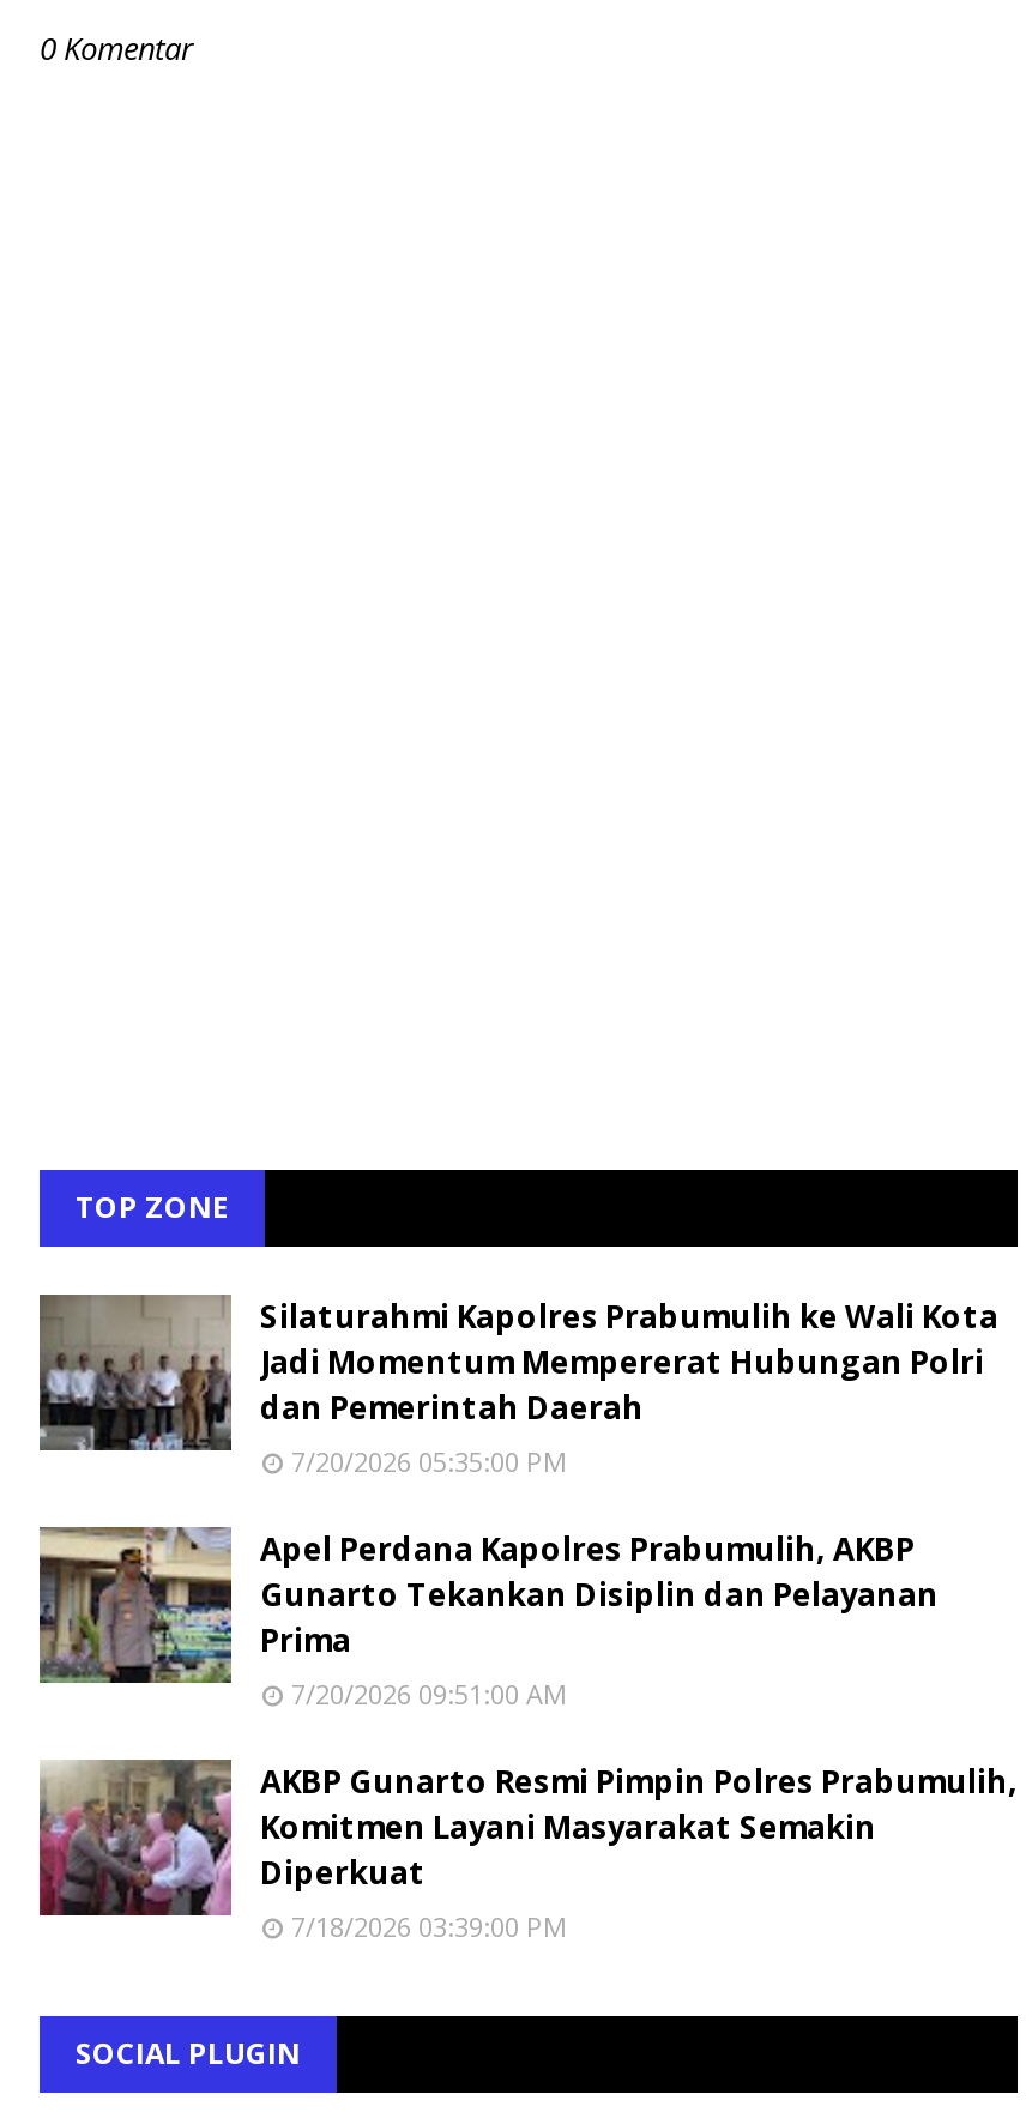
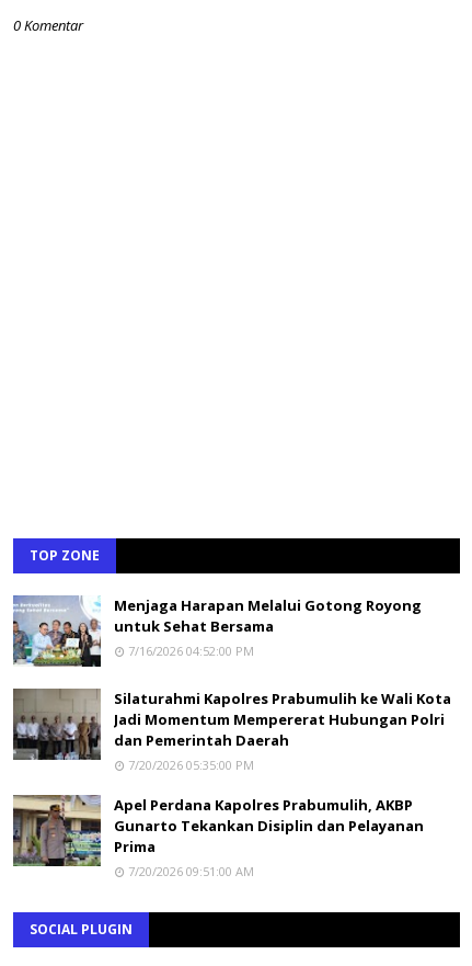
none -> [12,594,422,667] [image] | Menjaga Harapan Melalui Gotong Royong | untuk Sehat Bersama | 7/16/2026 04:52:00 PM
moved [37,1292,998,1710] -> [12,687,451,879]: [image] | Silaturahmi Kapolres Prabumulih ke Wali Kota | Jadi Momentum Mempererat Hubungan Polri | ... | Prima | 7/20/2026 09:51:00 AM
[40,1758,1018,1943] [image] | AKBP Gunarto Resmi Pimpin Polres Prabumulih, | Komitmen Layani Masyarakat Semakin | Diperkuat | 7/18/2026 03:39:00 PM -> none

